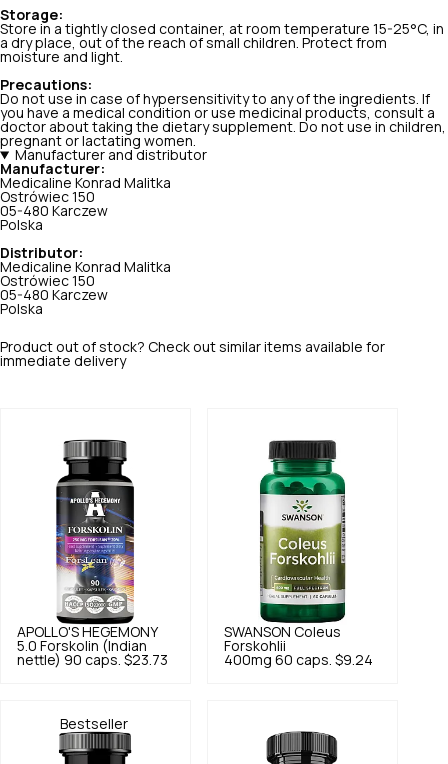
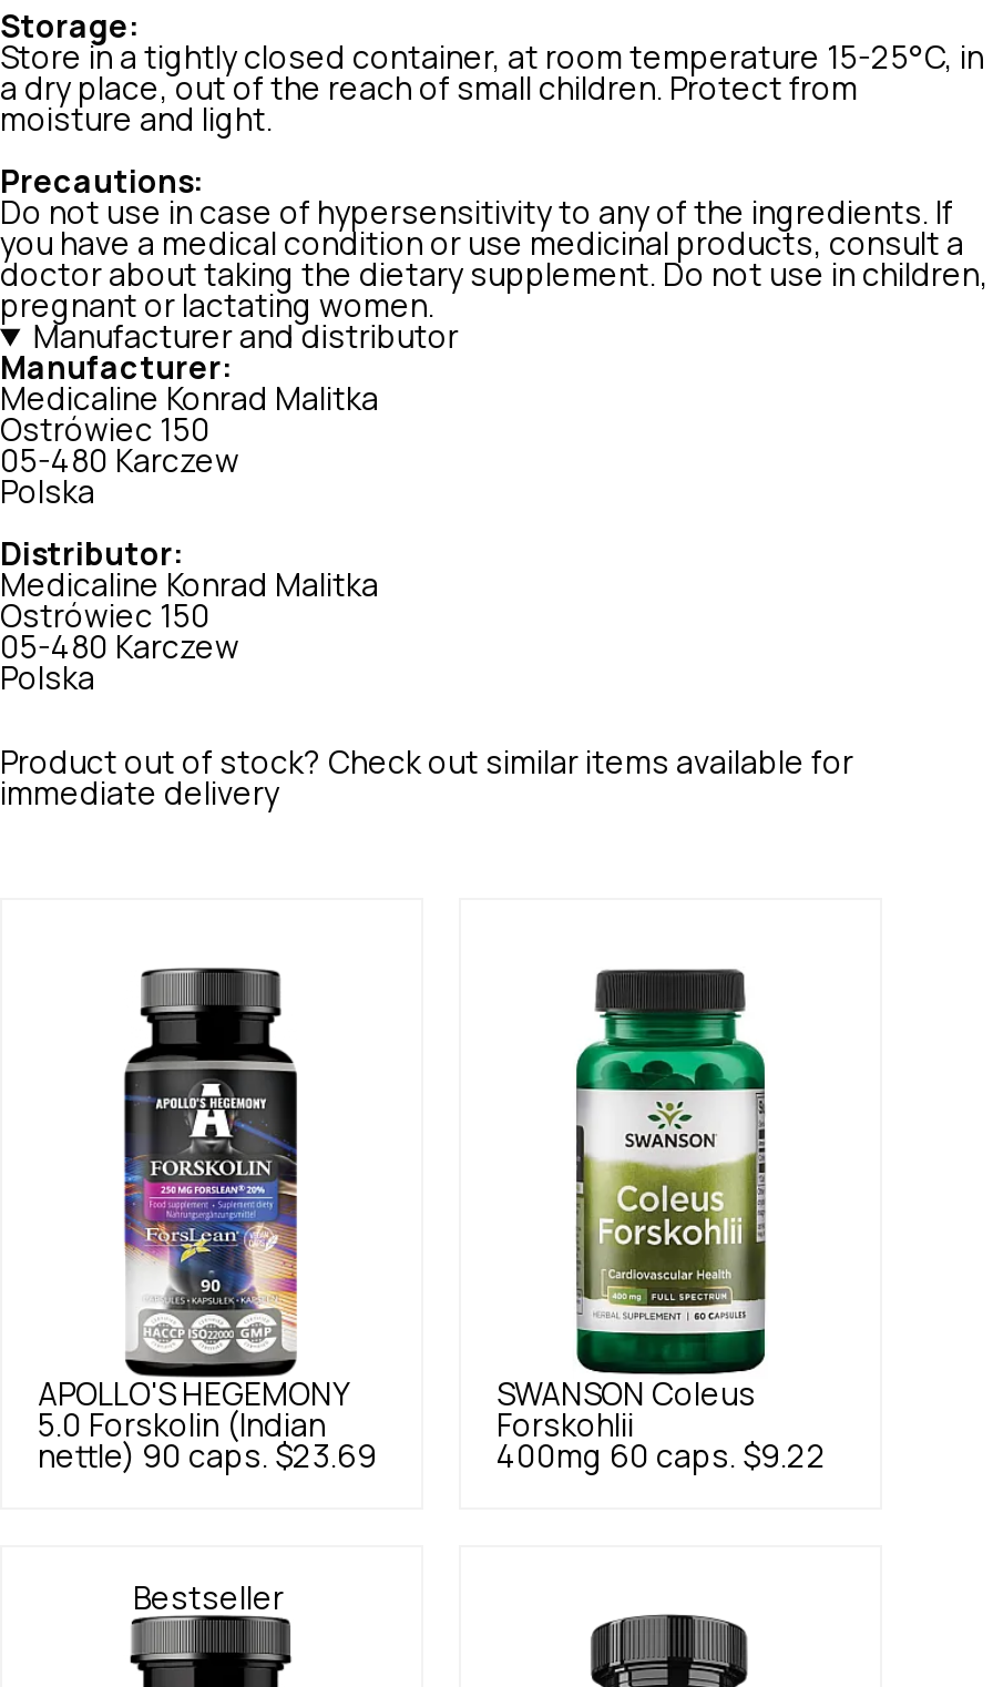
[17,653,168,667] nettle) 90 caps. $23.73 -> [38,1441,377,1472] nettle) 90 caps. $23.69
[224,653,373,667] 400mg 60 caps. $9.24 -> [496,1441,827,1472] 400mg 60 caps. $9.22

